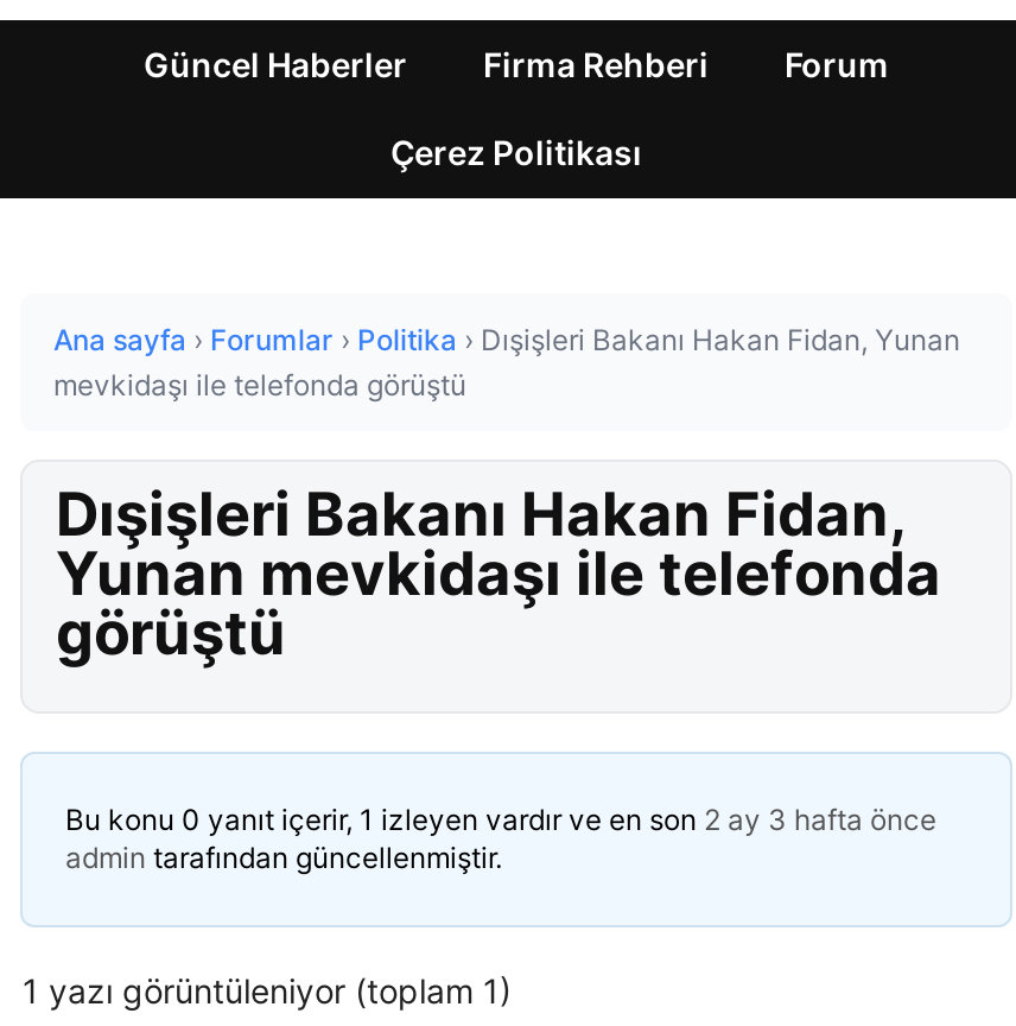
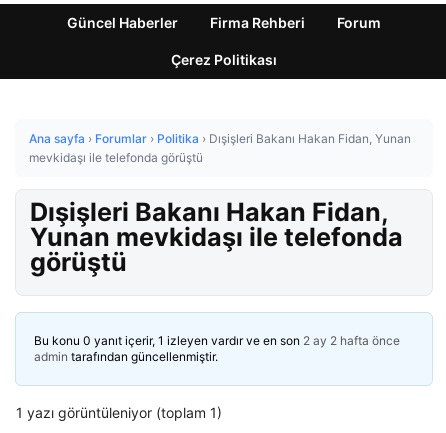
[65,802,936,837] Bu konu 0 yanıt içerir, 1 izleyen vardır ve en son 2 ay 3 hafta önce -> [34,333,400,348] Bu konu 0 yanıt içerir, 1 izleyen vardır ve en son 2 ay 2 hafta önce

